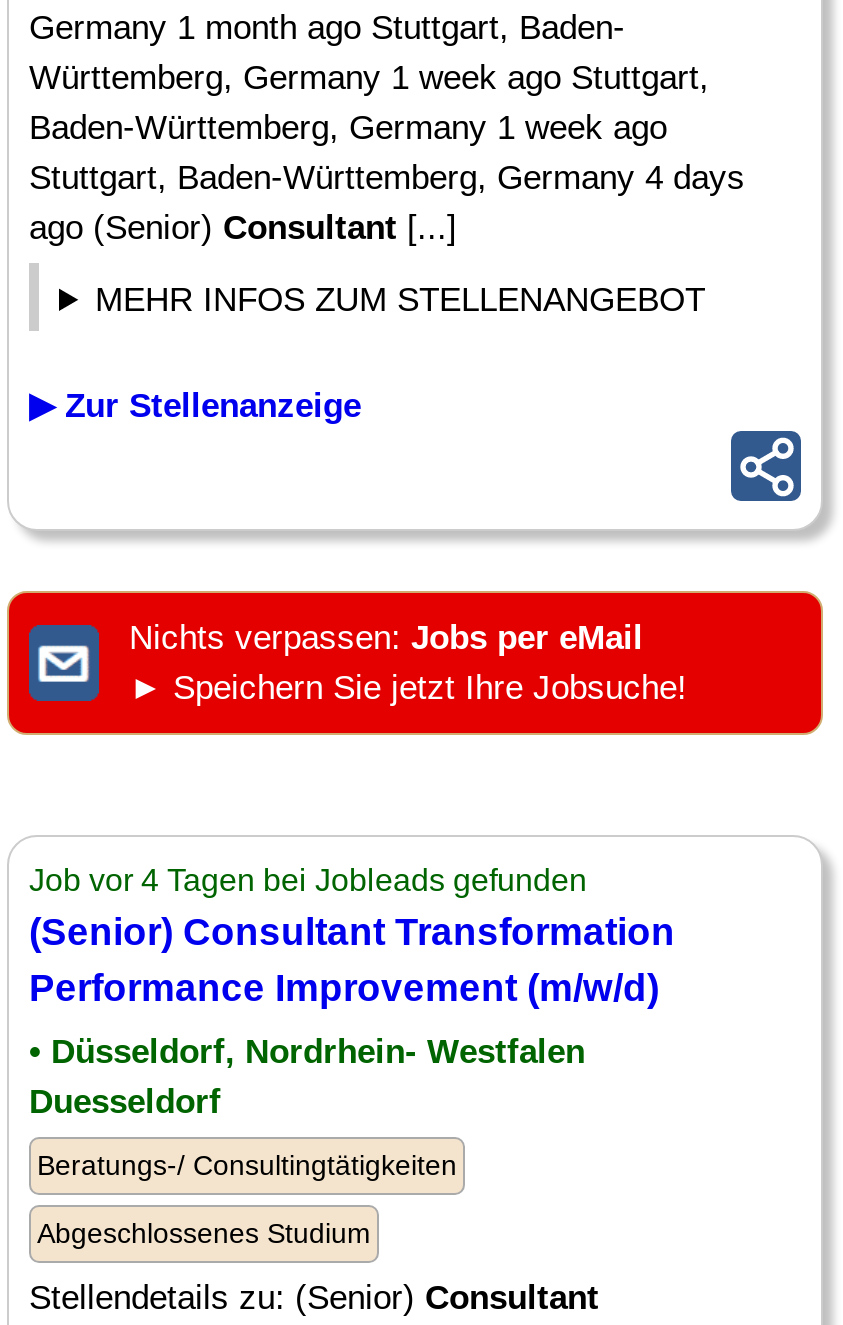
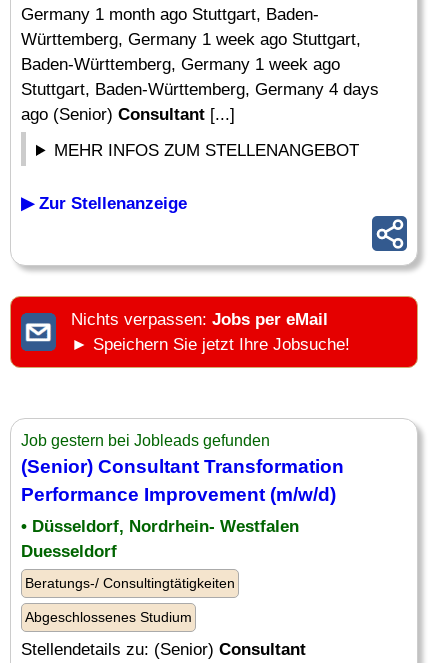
[29,863,587,897] Job vor 4 Tagen bei Jobleads gefunden -> [21,432,270,449] Job gestern bei Jobleads gefunden

